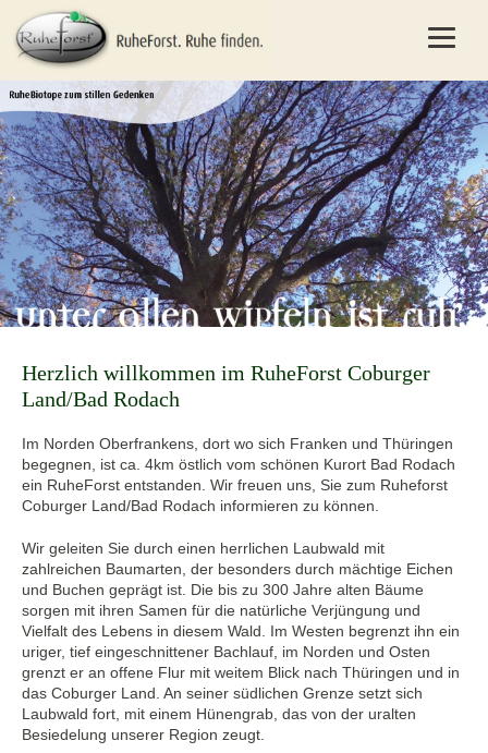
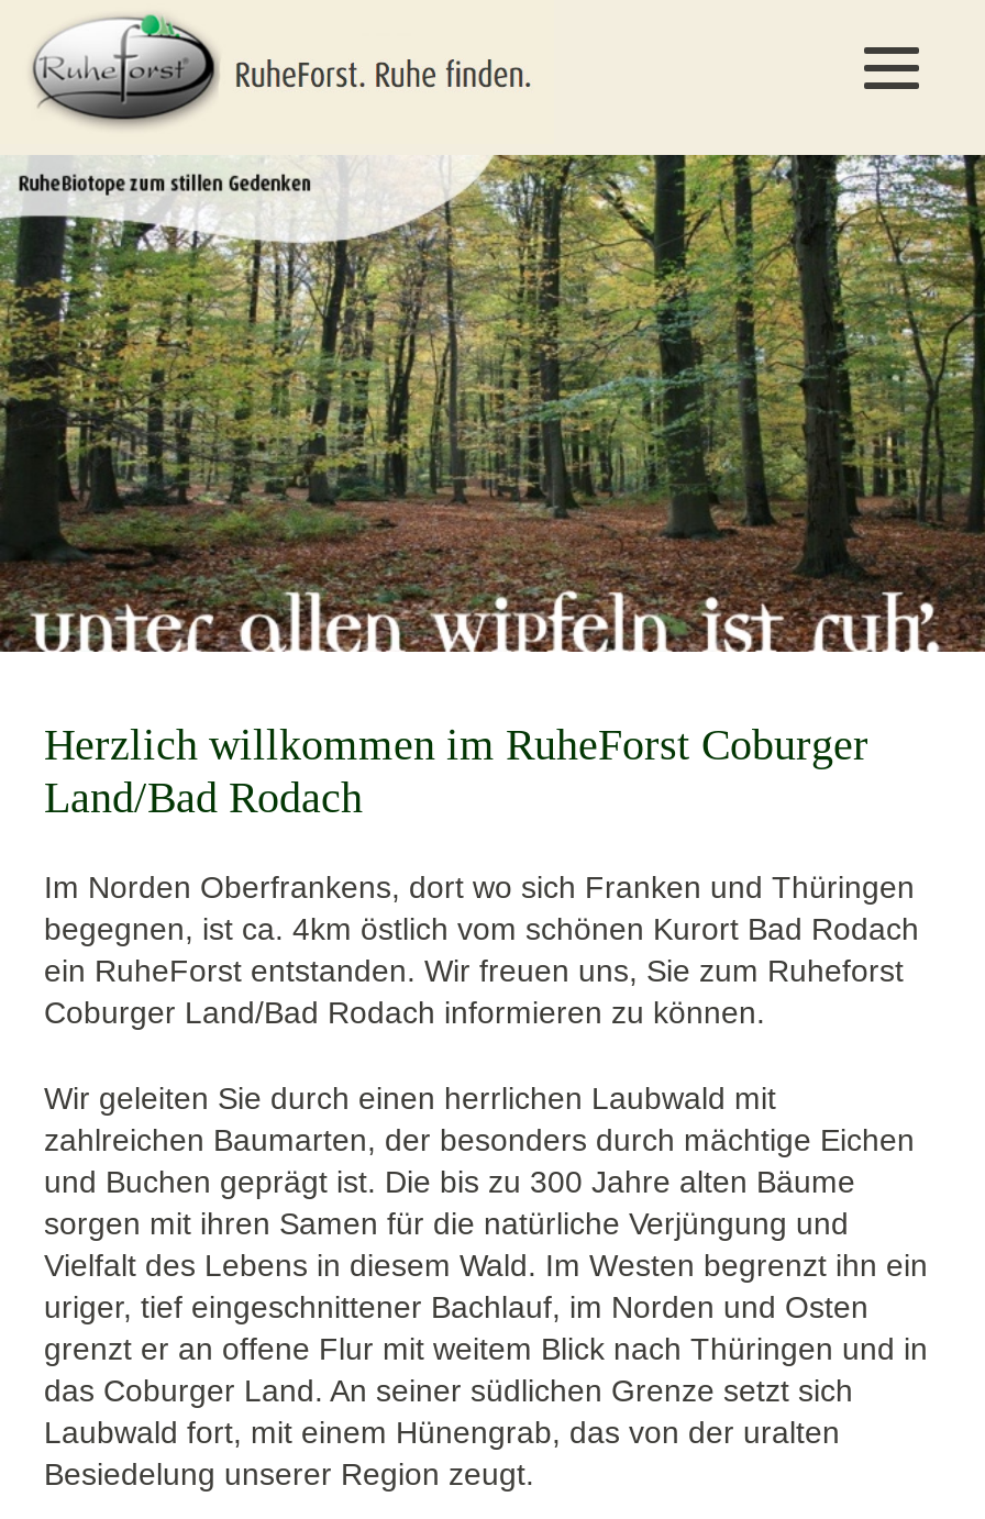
[3,80,485,328] [image] -> [7,153,978,654] [image]

